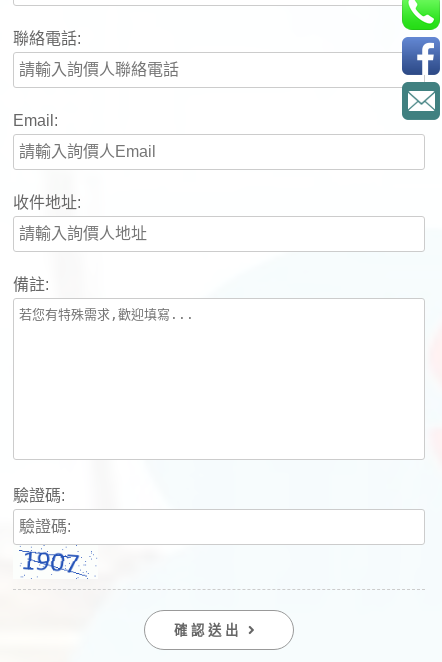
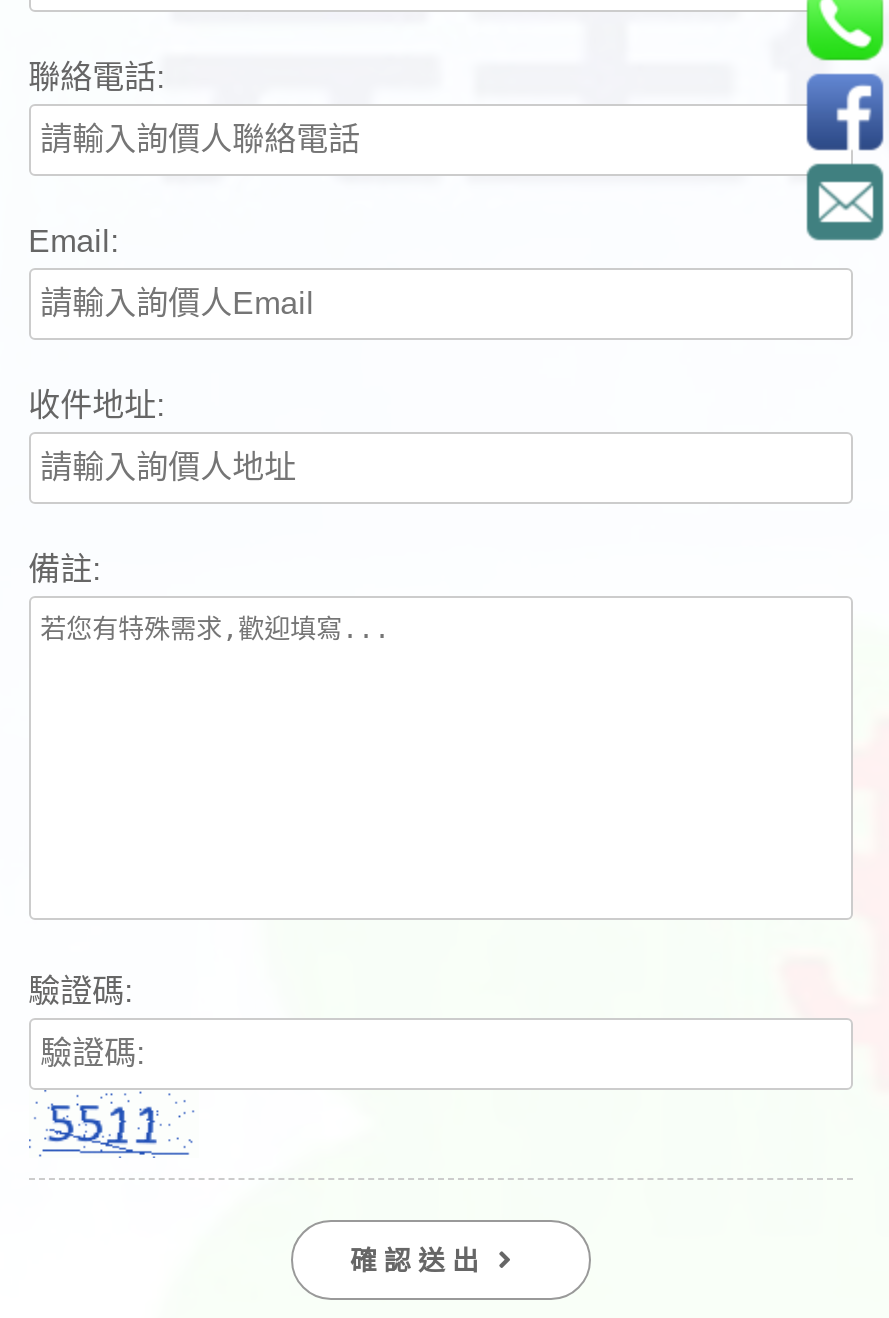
[19,544,96,580] [image] -> [29,1094,193,1158] [image]

